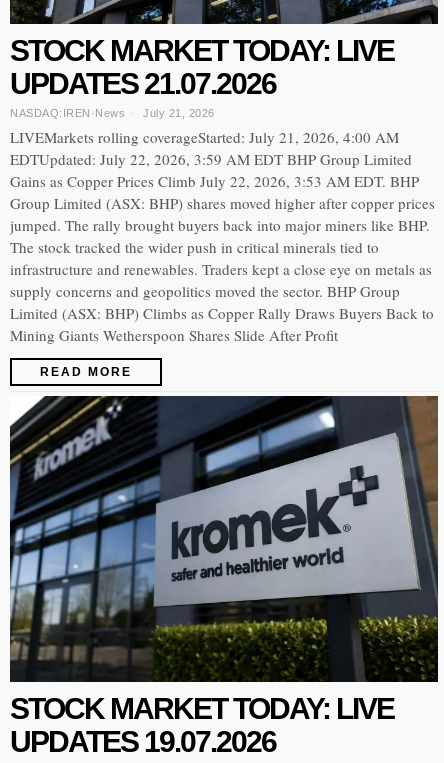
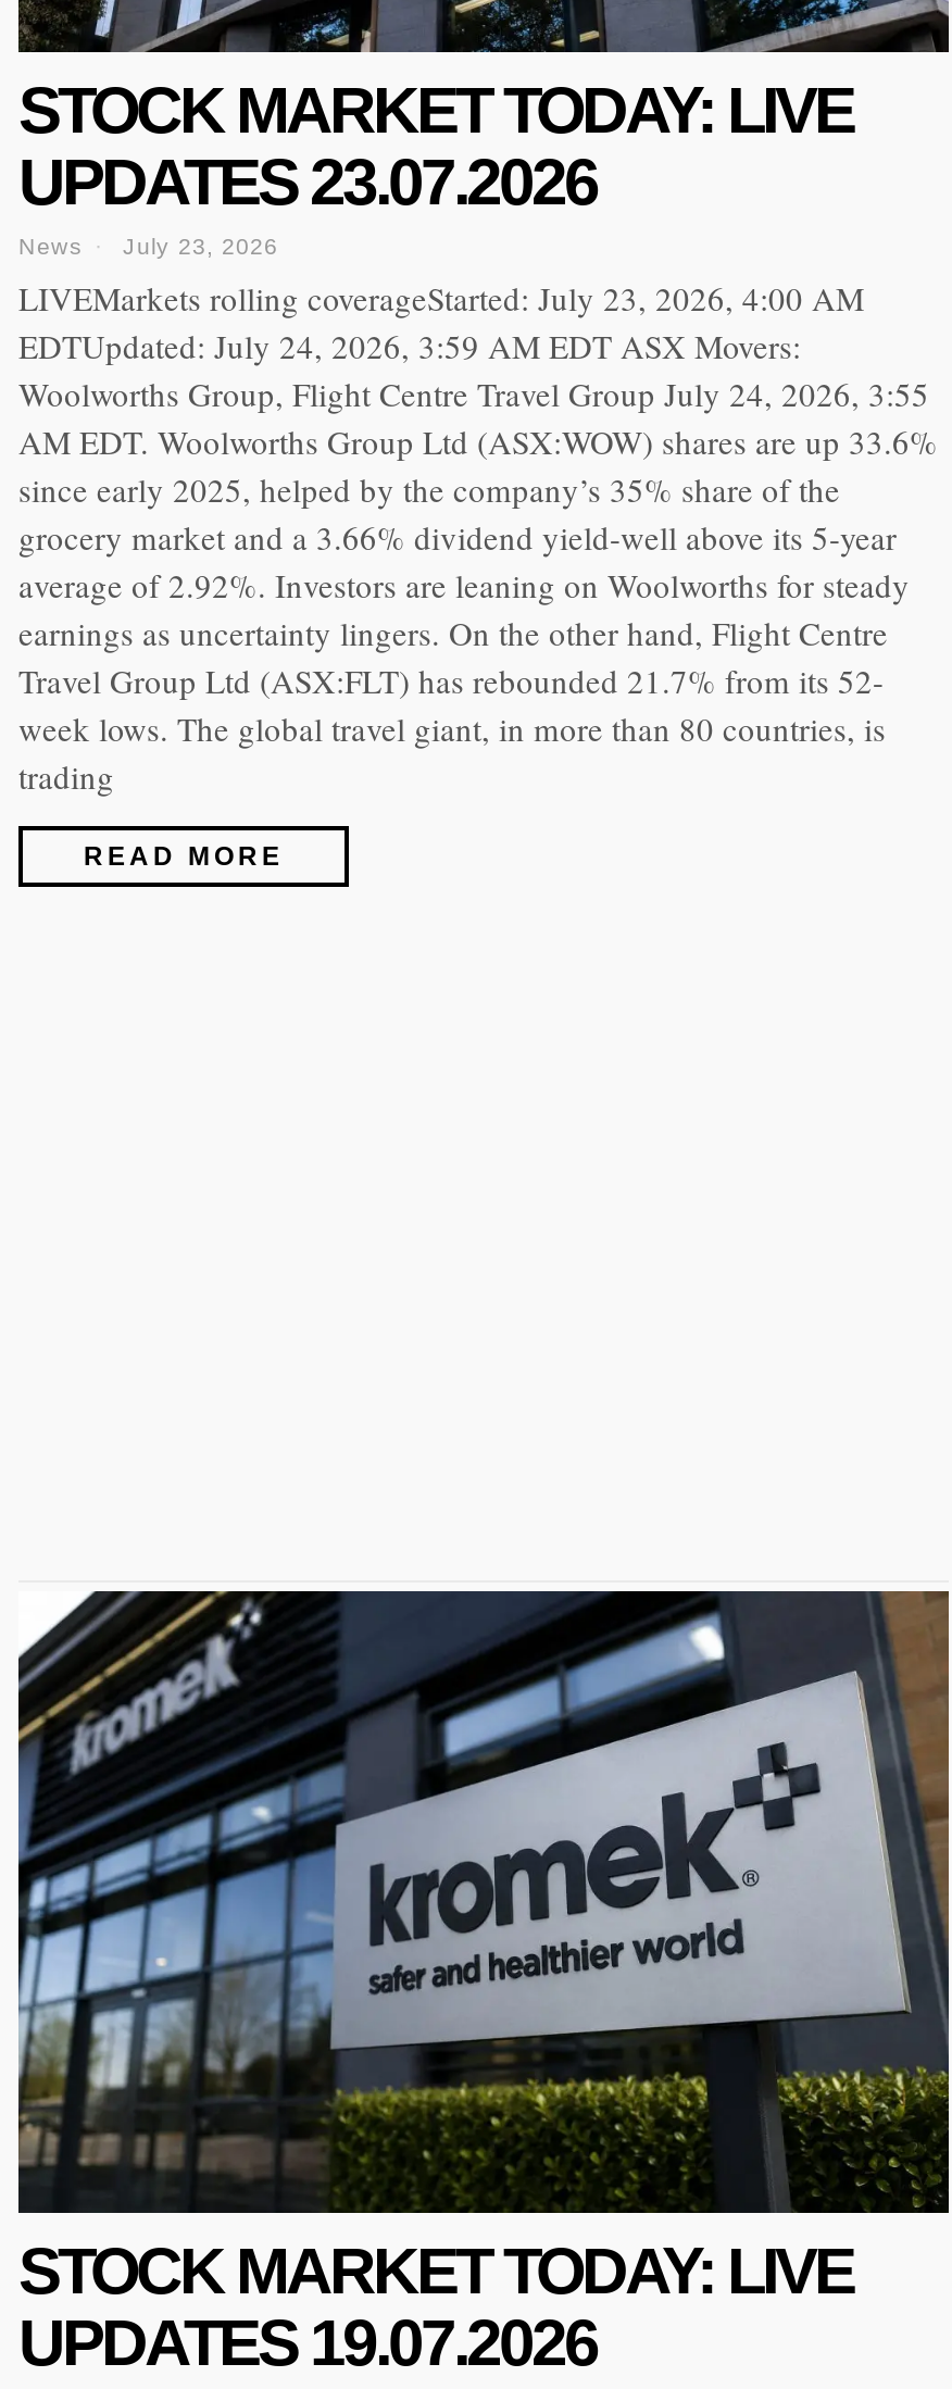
[10,67,435,345] UPDATES 21.07.2026 | NASDAQ:IREN · News | July 21, 2026 | LIVEMarkets rolling coverageStarted: July 21, 2026, 4:00 AM | EDTUpdated: July 22, 2026, 3:59 AM EDT BHP Group Limited | Gains as Copper Prices Climb July 22, 2026, 3:53 AM EDT. BHP | Group Limited (ASX: BHP) shares moved higher after copper prices | jumped. The rally brought buyers back into major miners like BHP. | The stock tracked the wider push in critical minerals tied to | infrastructure and renewables. Traders kept a close eye on metals as | supply concerns and geopolitics moved the sector. BHP Group | Limited (ASX: BHP) Climbs as Copper Rally Draws Buyers Back to | Mining Giants Wetherspoon Shares Slide After Profit -> [18,147,938,799] UPDATES 23.07.2026 | News | July 23, 2026 | LIVEMarkets rolling coverageStarted: July 23, 2026, 4:00 AM | EDTUpdated: July 24, 2026, 3:59 AM EDT ASX Movers: | Woolworths Group, Flight Centre Travel Group July 24, 2026, 3:55 | AM EDT. Woolworths Group Ltd (ASX:WOW) shares are up 33.6% | since early 2025, helped by the company’s 35% share of the | grocery market and a 3.66% dividend yield-well above its 5-year | average of 2.92%. Investors are leaning on Woolworths for steady | earnings as uncertainty lingers. On the other hand, Flight Centre | Travel Group Ltd (ASX:FLT) has rebounded 21.7% from its 52- | week lows. The global travel giant, in more than 80 countries, is | trading

